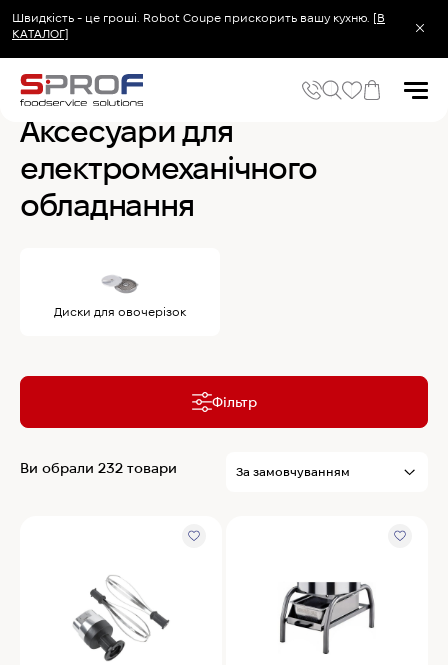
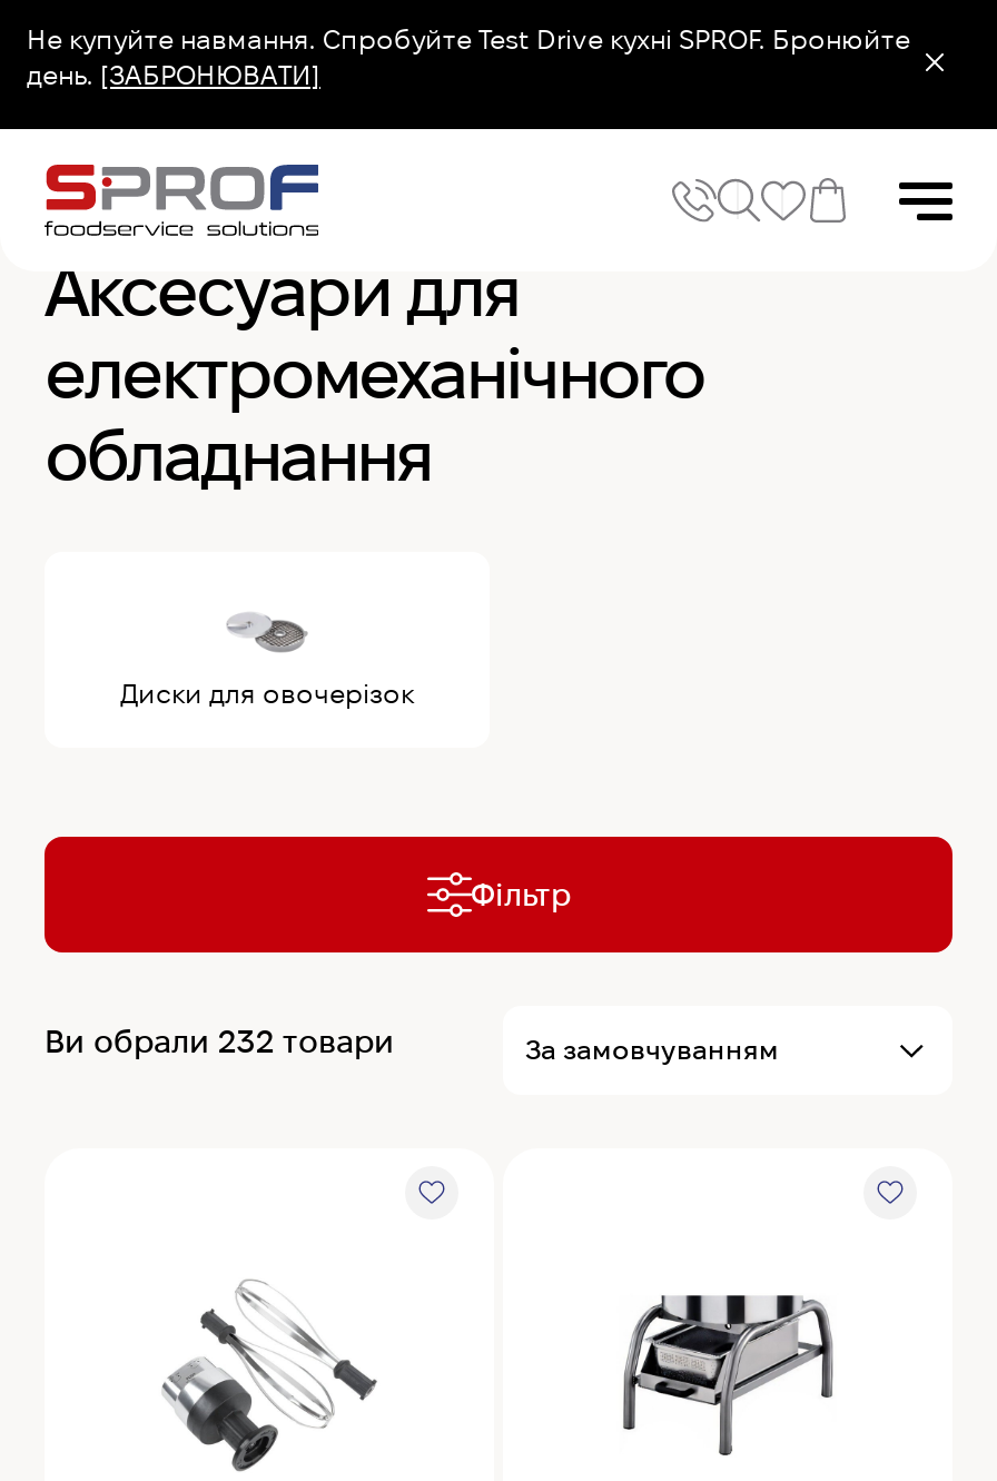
[12,11,385,40] Швидкість - це гроші. Robot Coupe прискорить вашу кухню. [В | КАТАЛОГ] -> [27,24,910,89] Не купуйте навмання. Спробуйте Test Drive кухні SPROF. Бронюйте | день. [ЗАБРОНЮВАТИ]

